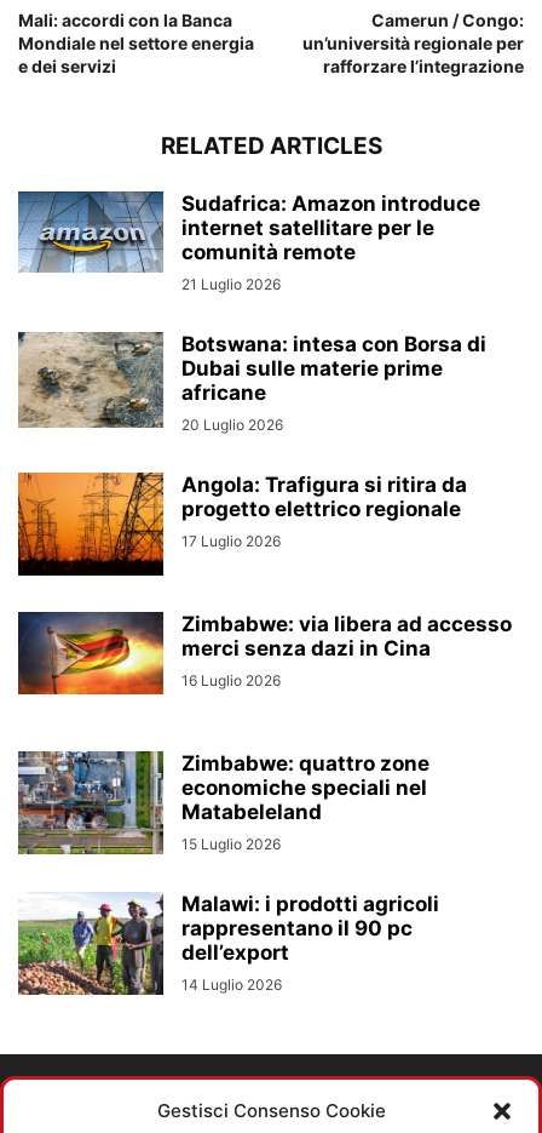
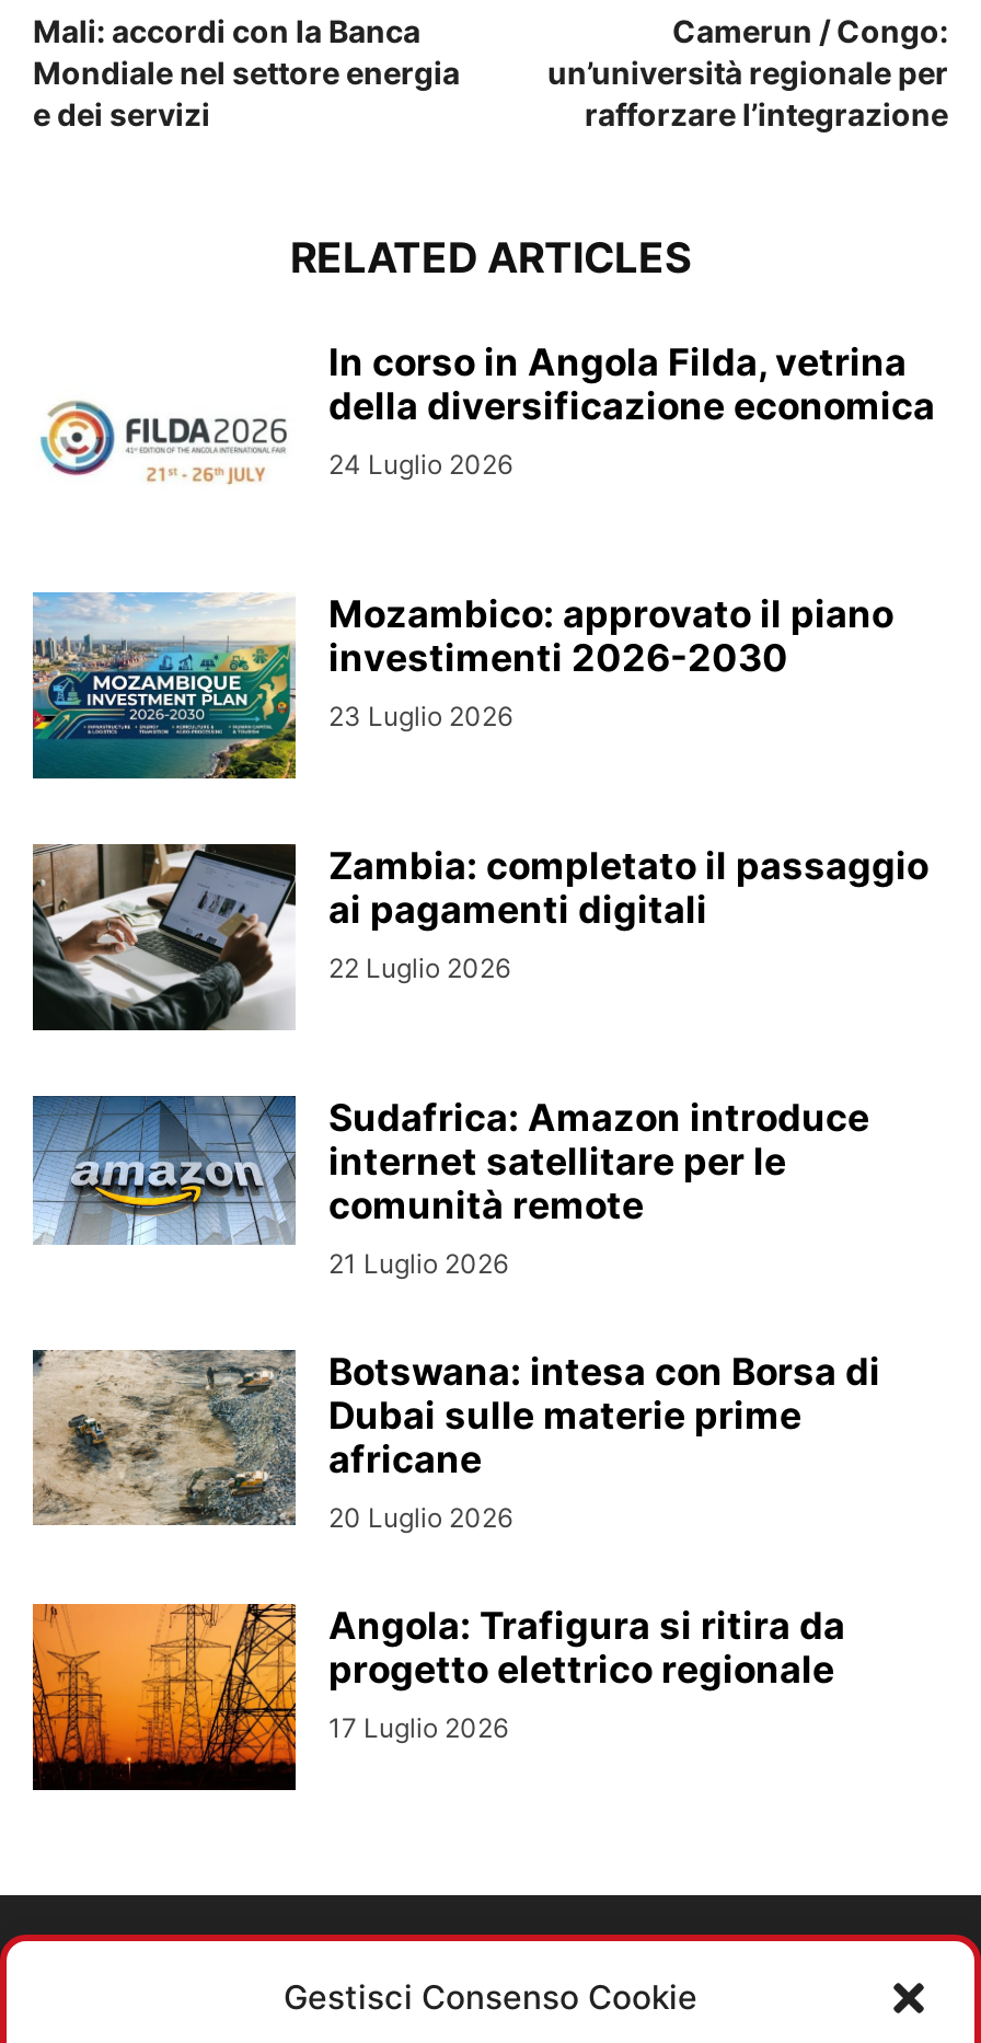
none -> [31,590,893,781] [image] | Mozambico: approvato il piano | investimenti 2026-2030 | 23 Luglio 2026
none -> [31,842,928,1032] [image] | Zambia: completato il passaggio | ai pagamenti digitali | 22 Luglio 2026
none -> [39,342,935,485] [image] | In corso in Angola Filda, vetrina | della diversificazione economica | 24 Luglio 2026
moved [17,189,486,550] -> [31,1094,880,1745]: [image] | Sudafrica: Amazon introduce | internet satellitare per le | ... | progetto elettrico regionale | 17 Luglio 2026
[17,611,512,696] [image] | Zimbabwe: via libera ad accesso | merci senza dazi in Cina | 16 Luglio 2026 -> none
[17,750,439,993] [image] | Zimbabwe: quattro zone | economiche speciali nel | Matabeleland | 15 Luglio 2026 | Malawi: i prodotti agricoli | rappresentano il 90 pc | dell’export | 14 Luglio 2026 -> none
[17,892,165,996] [image] -> none

